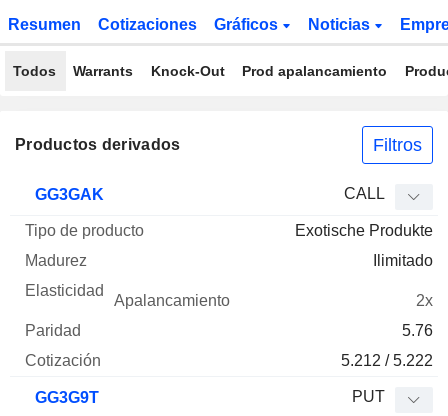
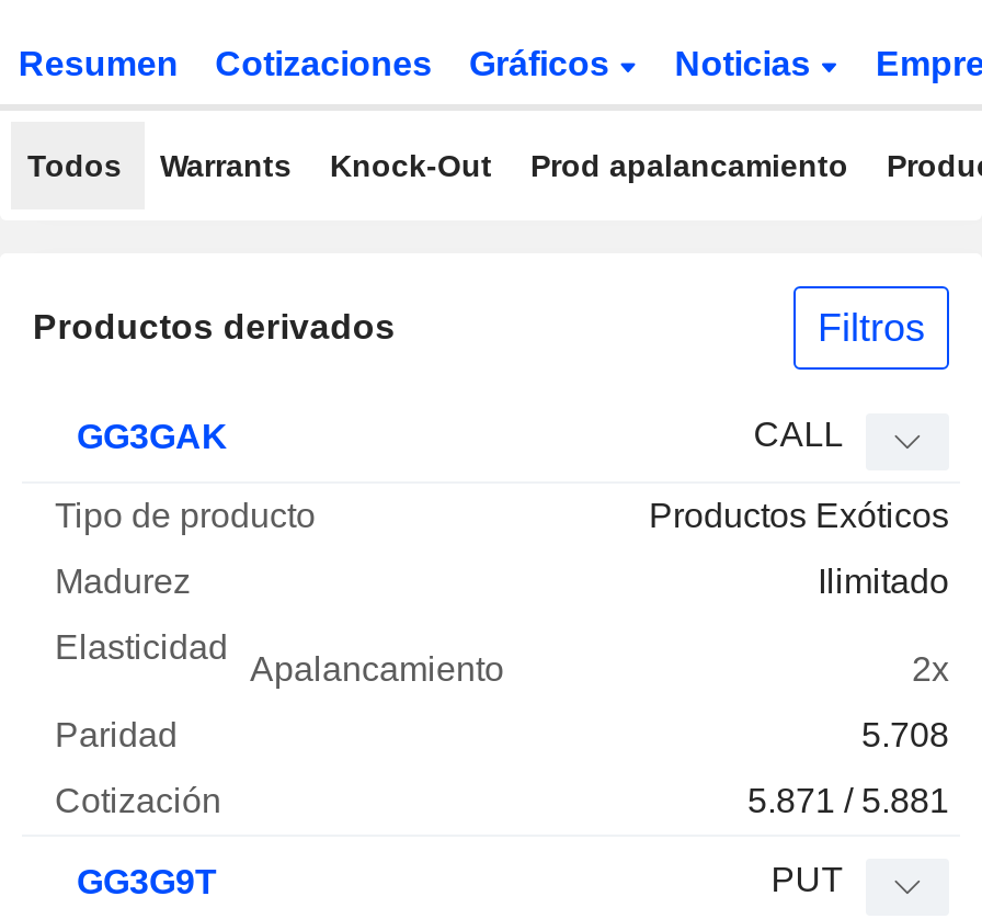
[295,222,433,239] Exotische Produkte -> [649,497,949,535] Productos Exóticos
[402,322,433,339] 5.76 -> [861,717,949,754] 5.708
[341,352,433,369] 5.212 / 5.222 -> [747,782,949,820] 5.871 / 5.881

